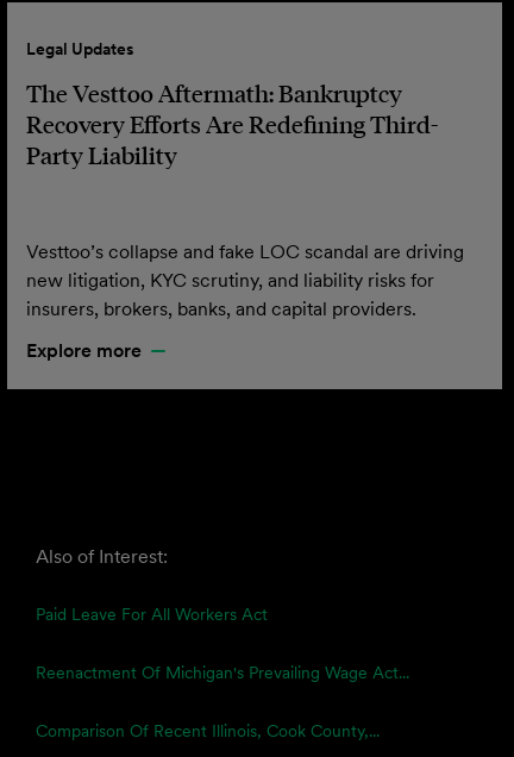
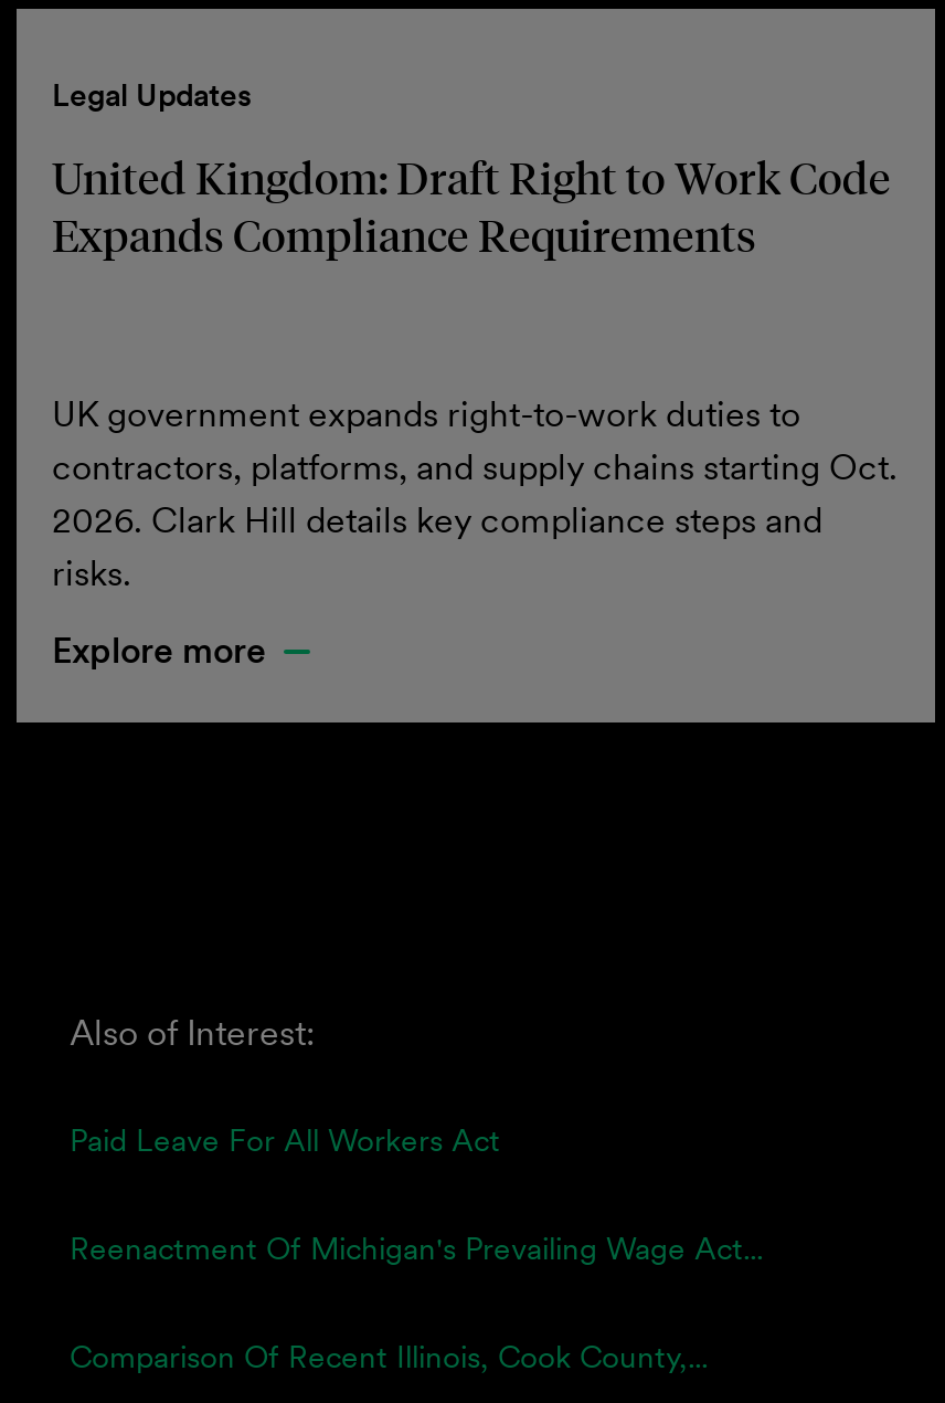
[26,77,438,170] The Vesttoo Aftermath: Bankruptcy | Recovery Efforts Are Redefining Third- | Party Liability -> [52,148,891,263] United Kingdom: Draft Right to Work Code | Expands Compliance Requirements
[26,239,464,320] Vesttoo’s collapse and fake LOC scandal are driving | new litigation, KYC scrutiny, and liability risks for | insurers, brokers, banks, and capital providers. -> [52,391,898,594] UK government expands right-to-work duties to | contractors, platforms, and supply chains starting Oct. | 2026. Clark Hill details key compliance steps and | risks.

